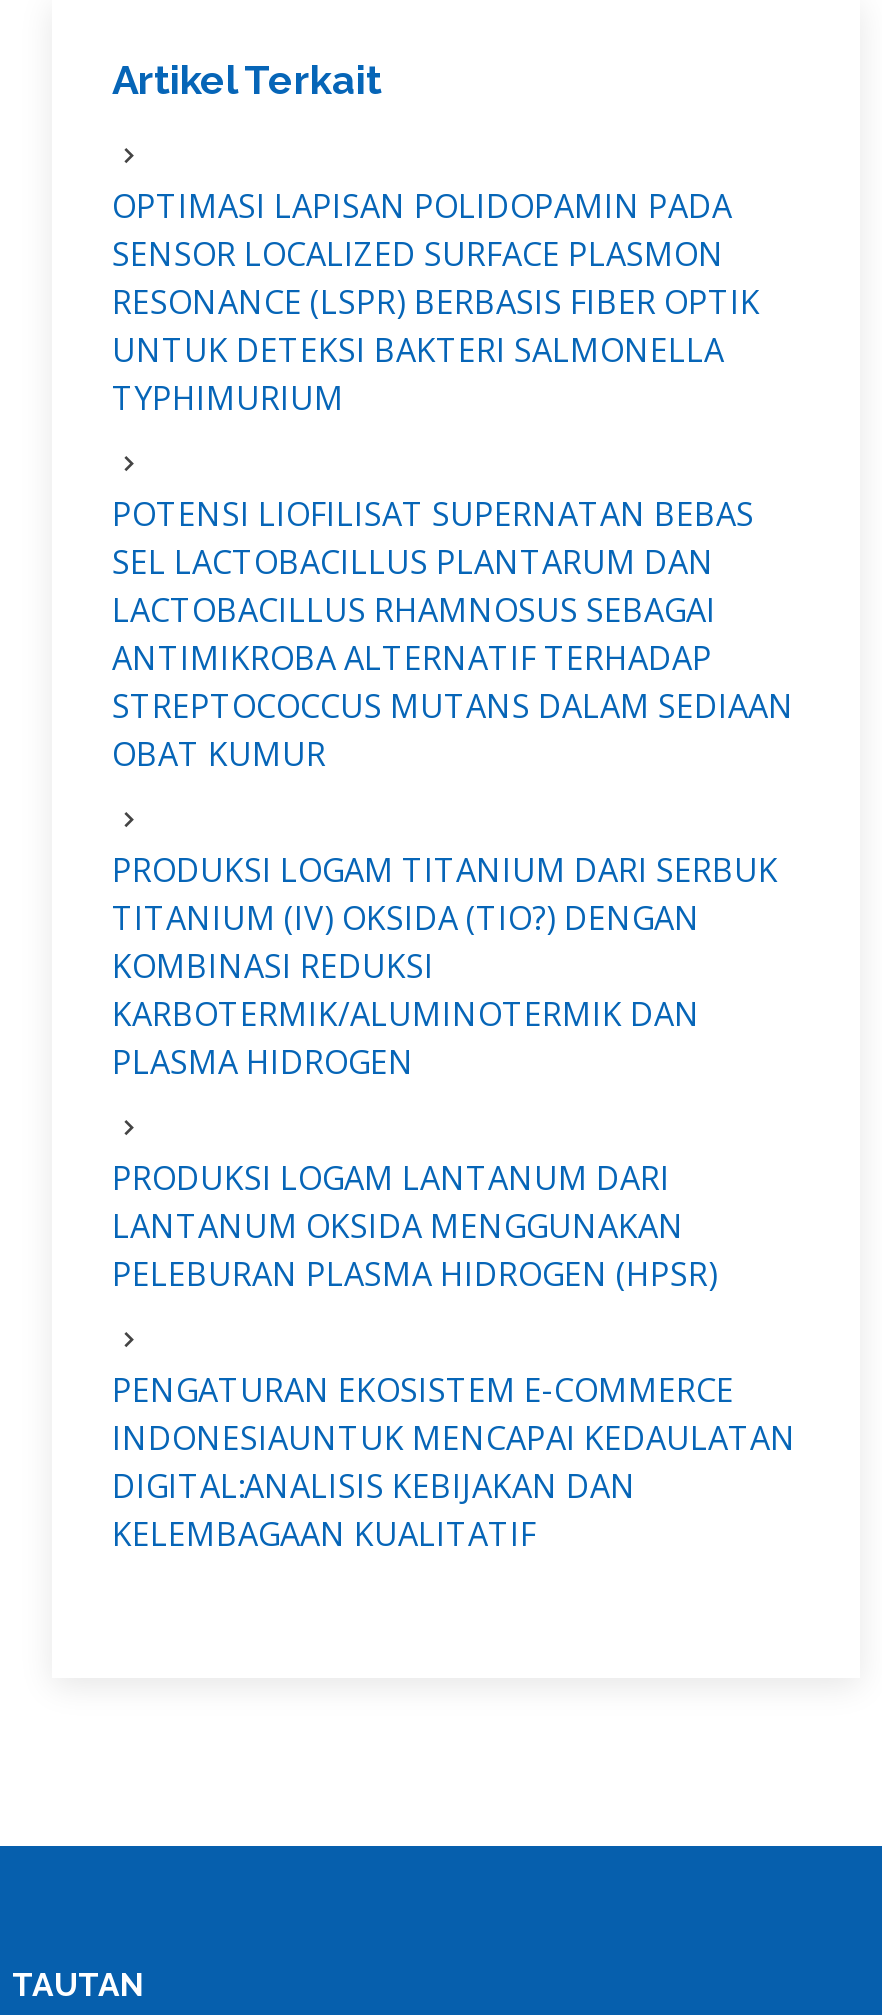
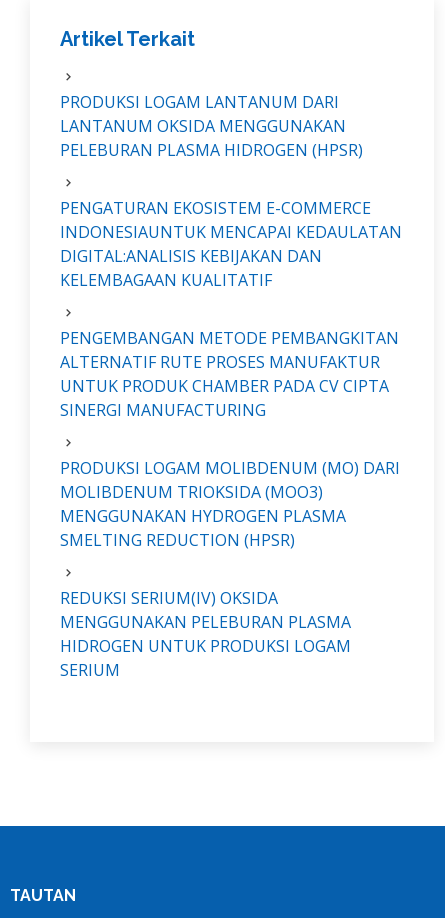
[112,184,794,1084] OPTIMASI LAPISAN POLIDOPAMIN PADA | SENSOR LOCALIZED SURFACE PLASMON | RESONANCE (LSPR) BERBASIS FIBER OPTIK | UNTUK DETEKSI BAKTERI SALMONELLA | TYPHIMURIUM | POTENSI LIOFILISAT SUPERNATAN BEBAS | SEL LACTOBACILLUS PLANTARUM DAN | LACTOBACILLUS RHAMNOSUS SEBAGAI | ANTIMIKROBA ALTERNATIF TERHADAP | STREPTOCOCCUS MUTANS DALAM SEDIAAN | OBAT KUMUR | PRODUKSI LOGAM TITANIUM DARI SERBUK | TITANIUM (IV) OKSIDA (TIO?) DENGAN | KOMBINASI REDUKSI | KARBOTERMIK/ALUMINOTERMIK DAN | PLASMA HIDROGEN -> none
moved [112,1156,796,1556] -> [60,91,402,291]: PRODUKSI LOGAM LANTANUM DARI | LANTANUM OKSIDA MENGGUNAKAN | PELEBURAN PLASMA HIDROGEN (HPSR) | PENGATURAN EKOSISTEM E-COMMERCE | INDONESIAUNTUK MENCAPAI KEDAULATAN | DIGITAL:ANALISIS KEBIJAKAN DAN | KELEMBAGAAN KUALITATIF
none -> [60,327,400,681] PENGEMBANGAN METODE PEMBANGKITAN | ALTERNATIF RUTE PROSES MANUFAKTUR | UNTUK PRODUK CHAMBER PADA CV CIPTA | SINERGI MANUFACTURING | PRODUKSI LOGAM MOLIBDENUM (MO) DARI | MOLIBDENUM TRIOKSIDA (MOO3) | MENGGUNAKAN HYDROGEN PLASMA | SMELTING REDUCTION (HPSR) | REDUKSI SERIUM(IV) OKSIDA | MENGGUNAKAN PELEBURAN PLASMA | HIDROGEN UNTUK PRODUKSI LOGAM | SERIUM

